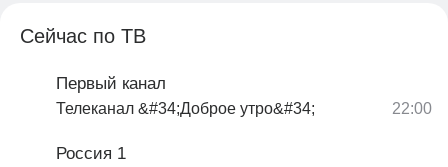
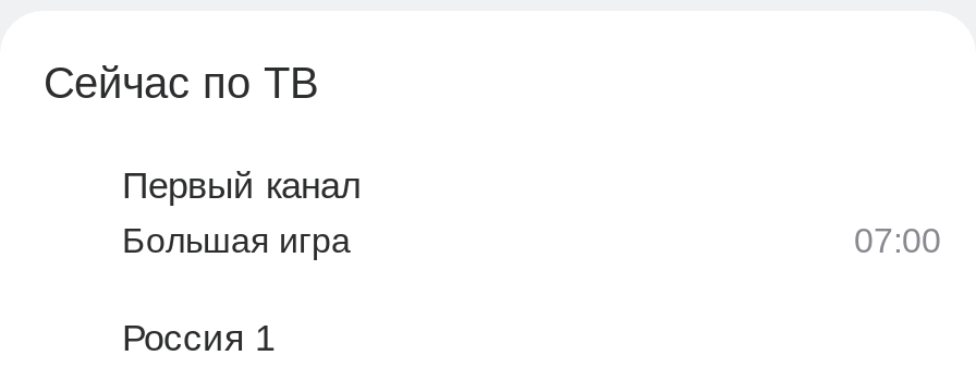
[56,100,315,117] Телеканал &#34;Доброе утро&#34; -> [122,222,351,259] Большая игра

